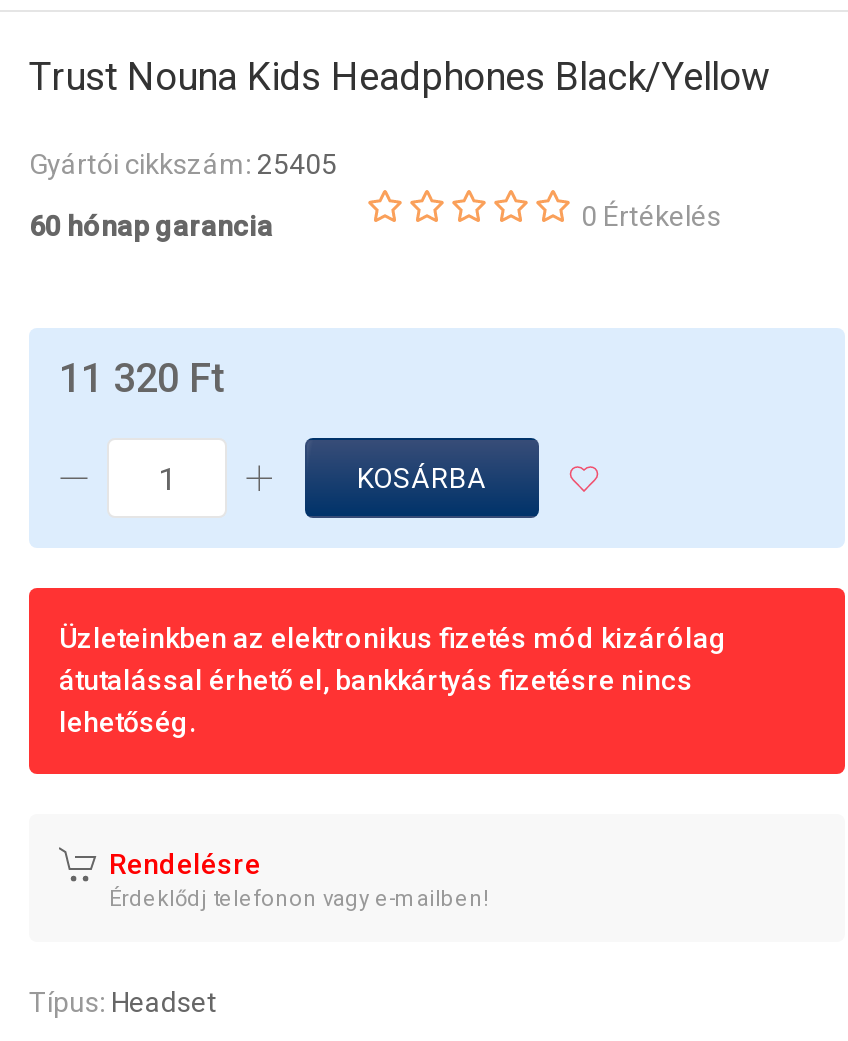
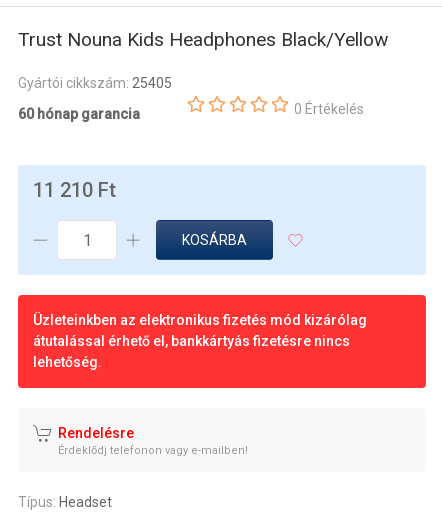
[59,354,225,402] 11 320 Ft -> [33,178,116,202] 11 210 Ft

